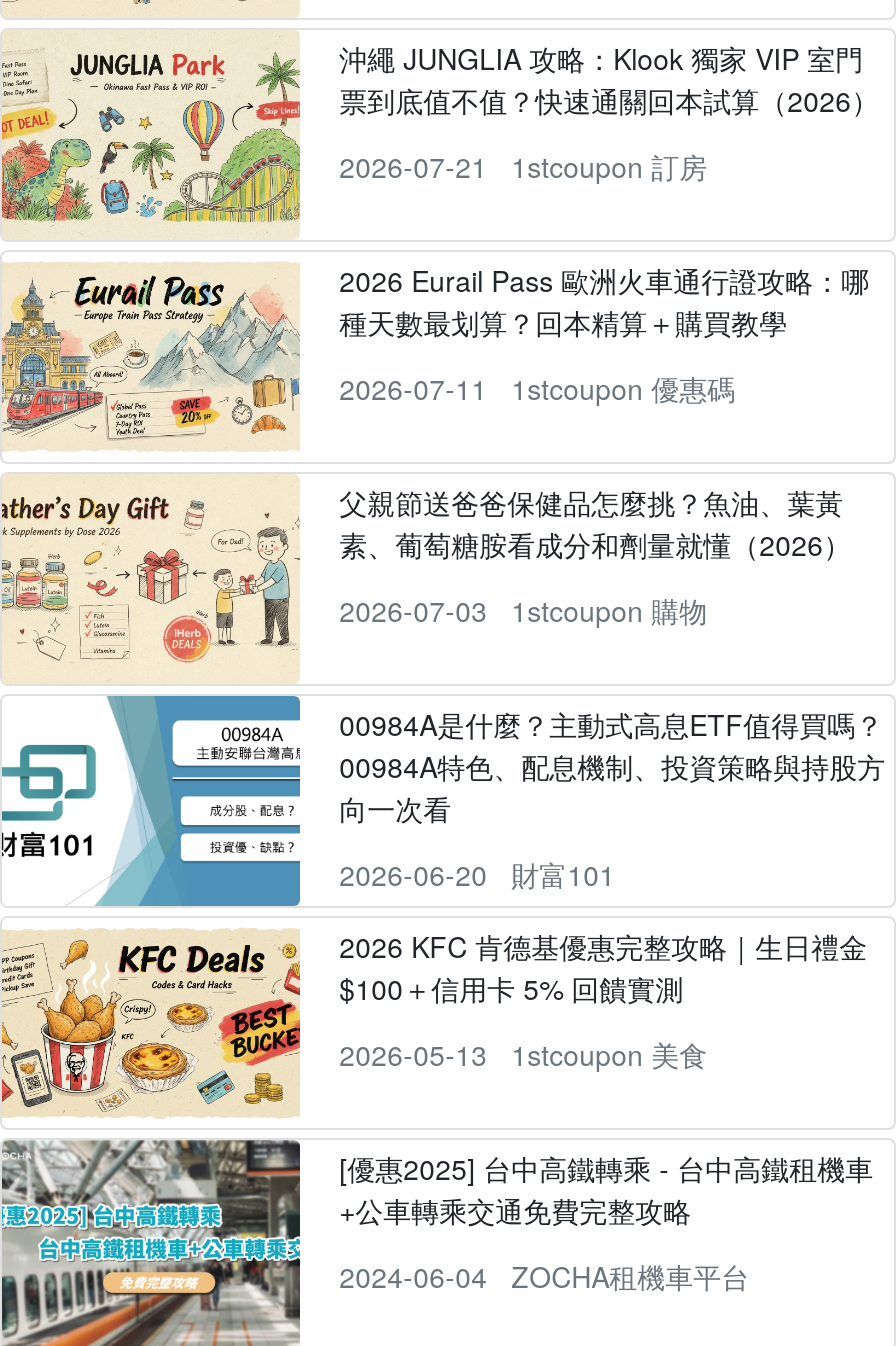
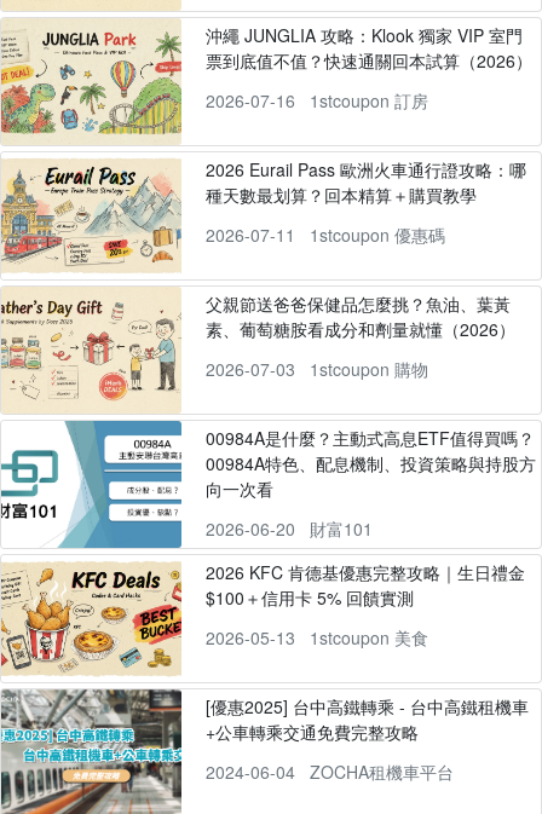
[339,146,707,186] 2026-07-21 1stcoupon 訂房 -> [205,88,428,113] 2026-07-16 1stcoupon 訂房

